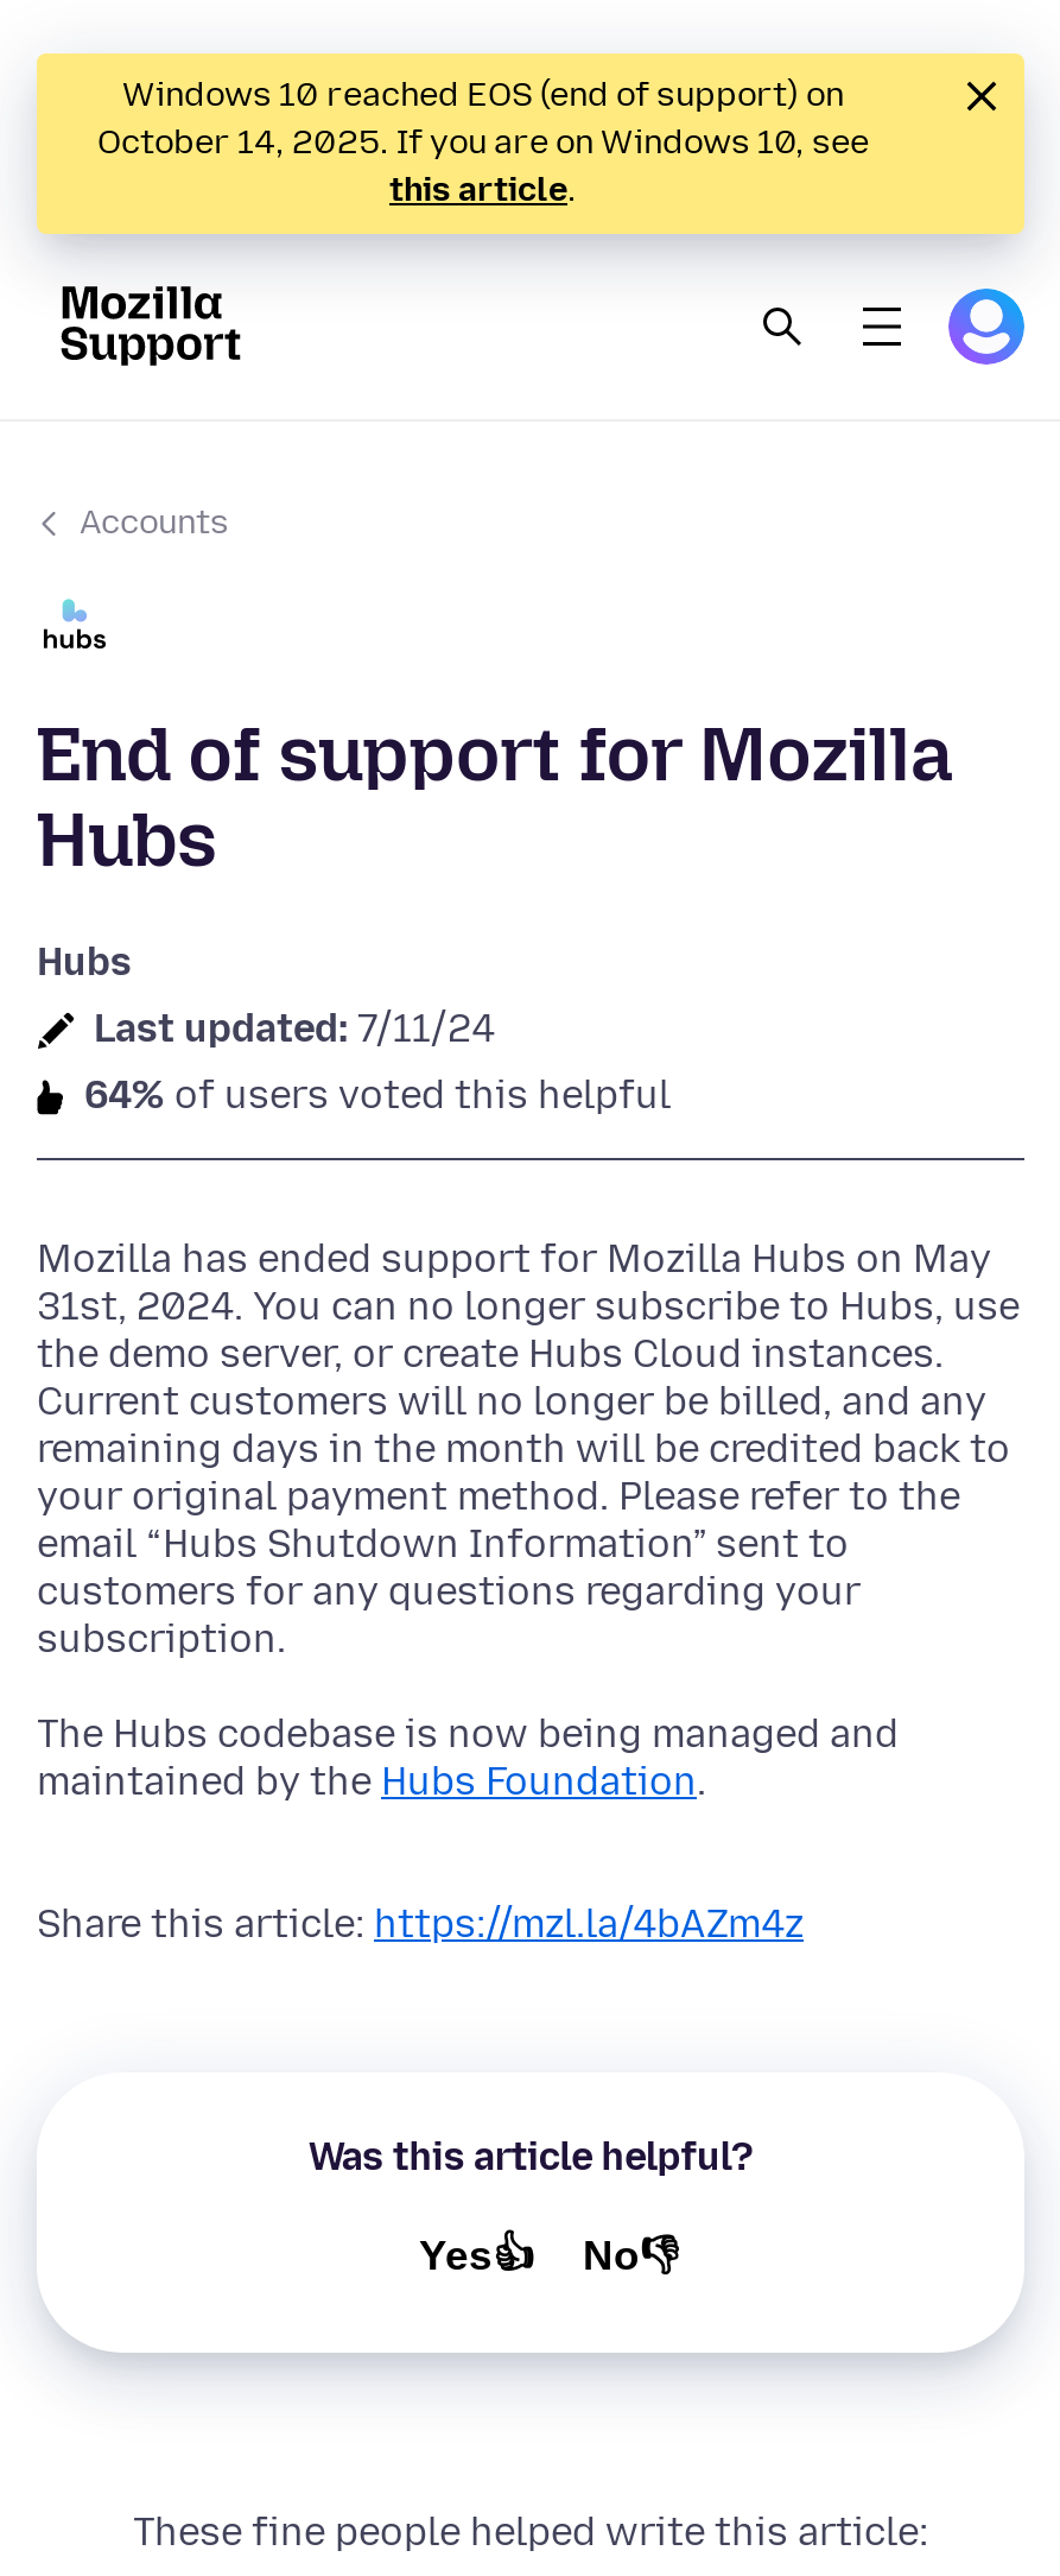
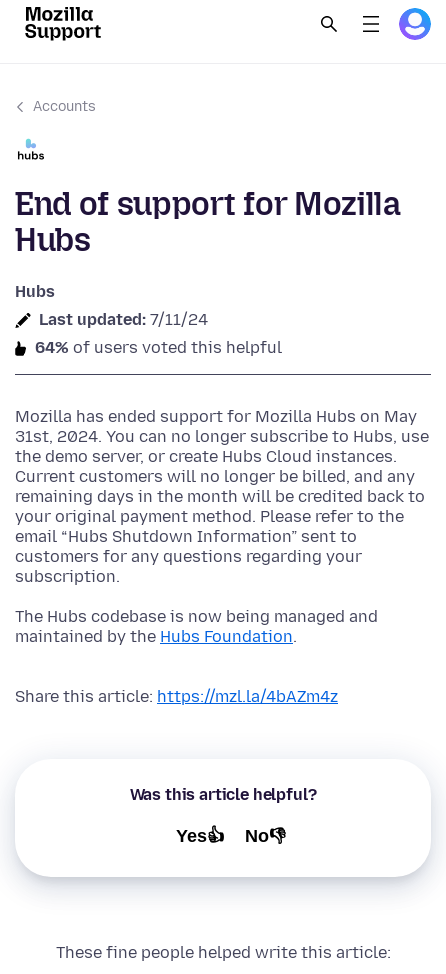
[30,51,1032,262] [image] | Windows 10 reached EOS (end of support) on | October 14, 2025. If you are on Windows 10, see | this article. -> none

